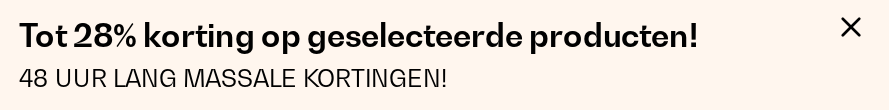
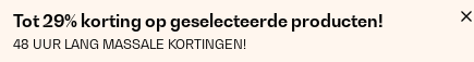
[19,15,699,55] Tot 28% korting op geselecteerde producten! -> [13,10,384,32] Tot 29% korting op geselecteerde producten!

